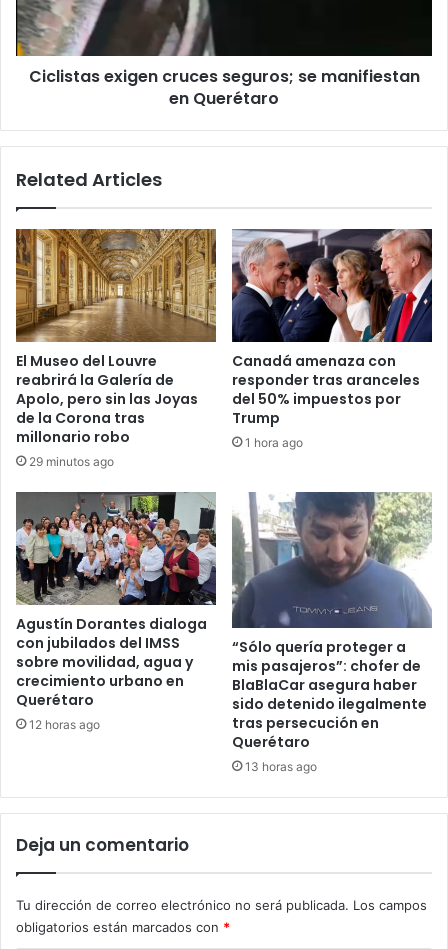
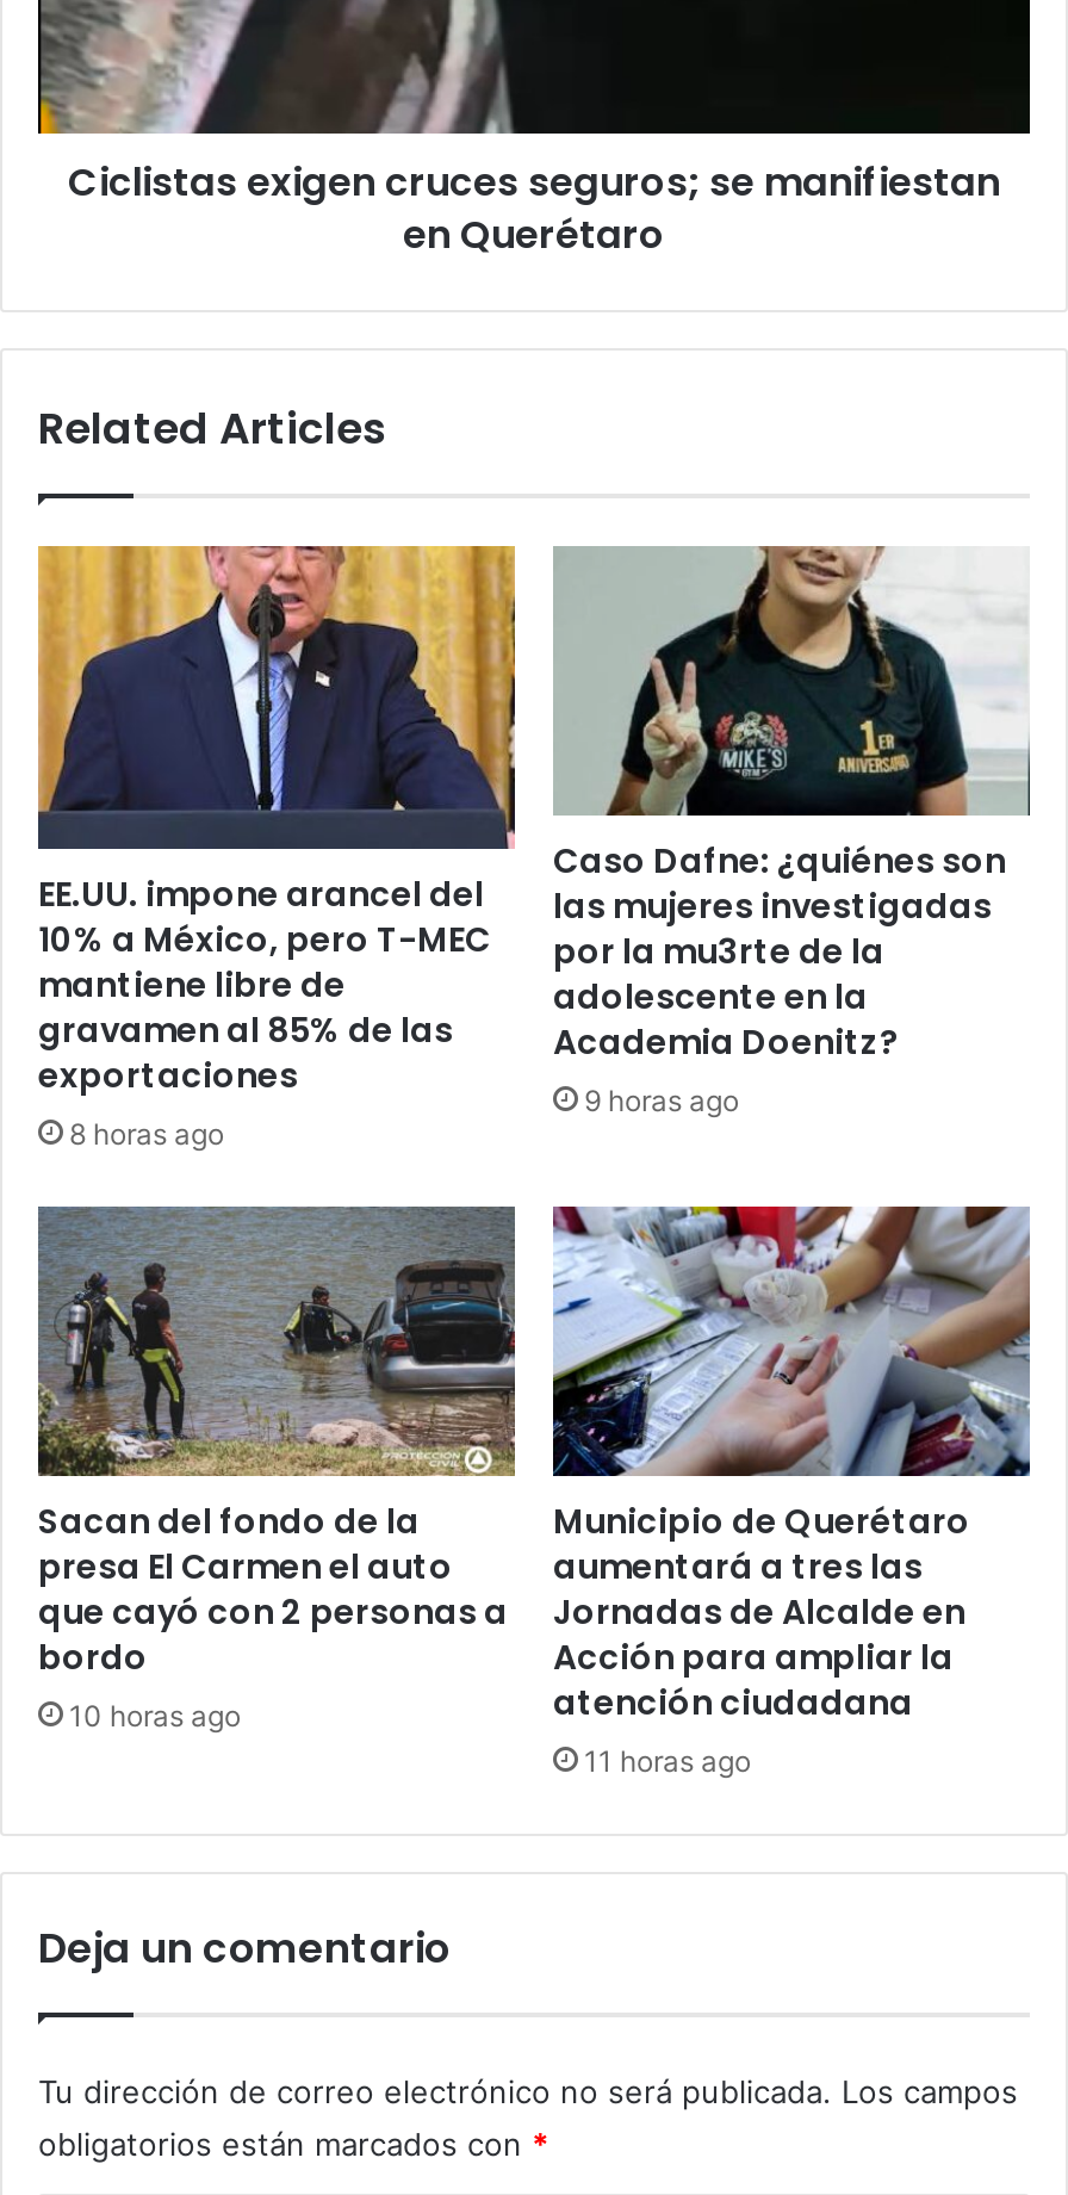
[15,228,217,469] [image] | El Museo del Louvre | reabrirá la Galería de | Apolo, pero sin las Joyas | de la Corona tras | millonario robo | 29 minutos ago -> [36,544,517,1152] [image] | EE.UU. impone arancel del | 10% a México, pero T-MEC | mantiene libre de | gravamen al 85% de las | exportaciones | 8 horas ago
[232,228,433,450] [image] | Canadá amenaza con | responder tras aranceles | del 50% impuestos por | Trump | 1 hora ago -> [553,544,1030,1119] [image] | Caso Dafne: ¿quiénes son | las mujeres investigadas | por la mu3rte de la | adolescente en la | Academia Doenitz? | 9 horas ago
[16,491,216,607] [image] -> [38,1173,515,1381] [image]
[231,491,432,774] [image] | “Sólo quería proteger a | mis pasajeros”: chofer de | BlaBlaCar asegura haber | sido detenido ilegalmente | tras persecución en | Querétaro | 13 horas ago -> [553,1173,1032,1779] [image] | Municipio de Querétaro | aumentará a tres las | Jornadas de Alcalde en | Acción para ampliar la | atención ciudadana | 11 horas ago
[16,614,207,732] Agustín Dorantes dialoga | con jubilados del IMSS | sobre movilidad, agua y | crecimiento urbano en | Querétaro | 12 horas ago -> [38,1498,508,1734] Sacan del fondo de la | presa El Carmen el auto | que cayó con 2 personas a | bordo | 10 horas ago

